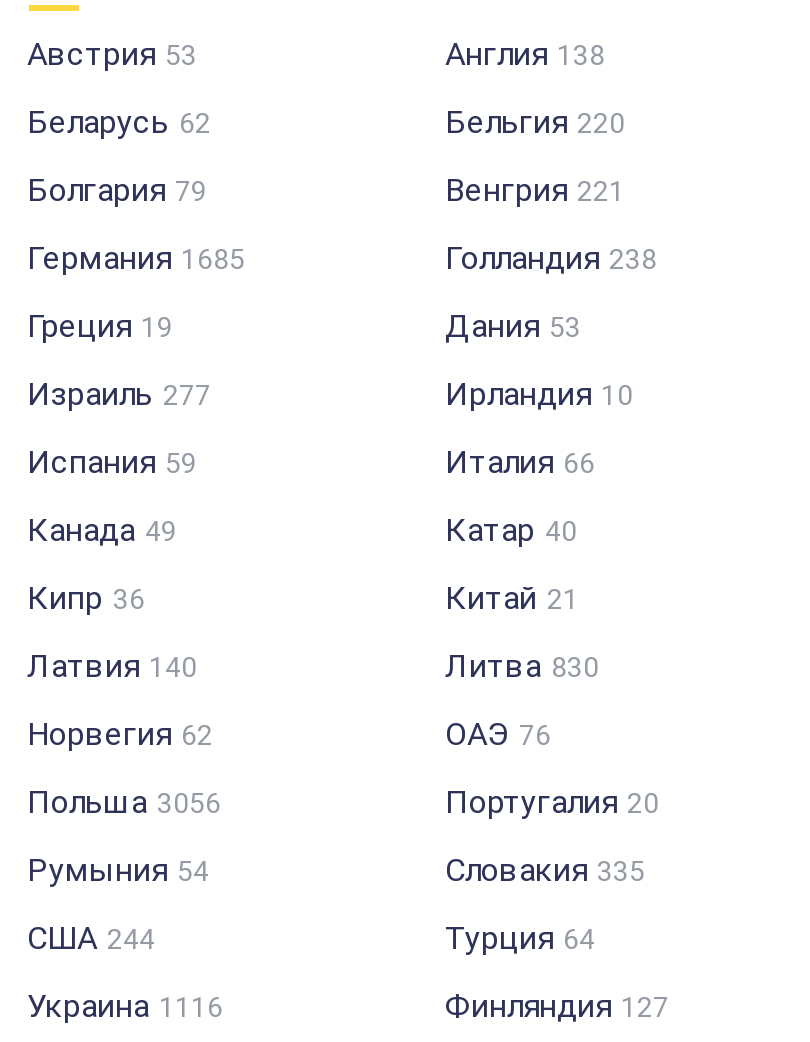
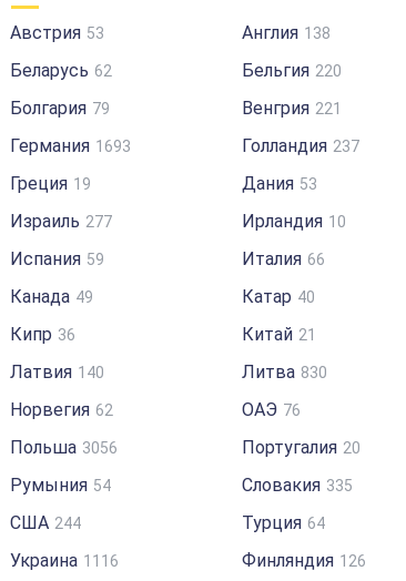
[27,239,245,277] Германия 1685 -> [10,135,131,156] Германия 1693
[445,239,657,277] Голландия 238 -> [242,135,359,156] Голландия 237
[445,987,669,1025] Финляндия 127 -> [242,550,366,571] Финляндия 126

